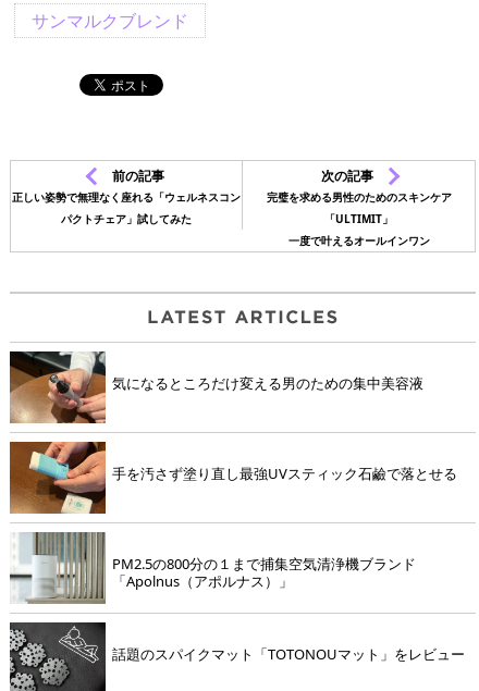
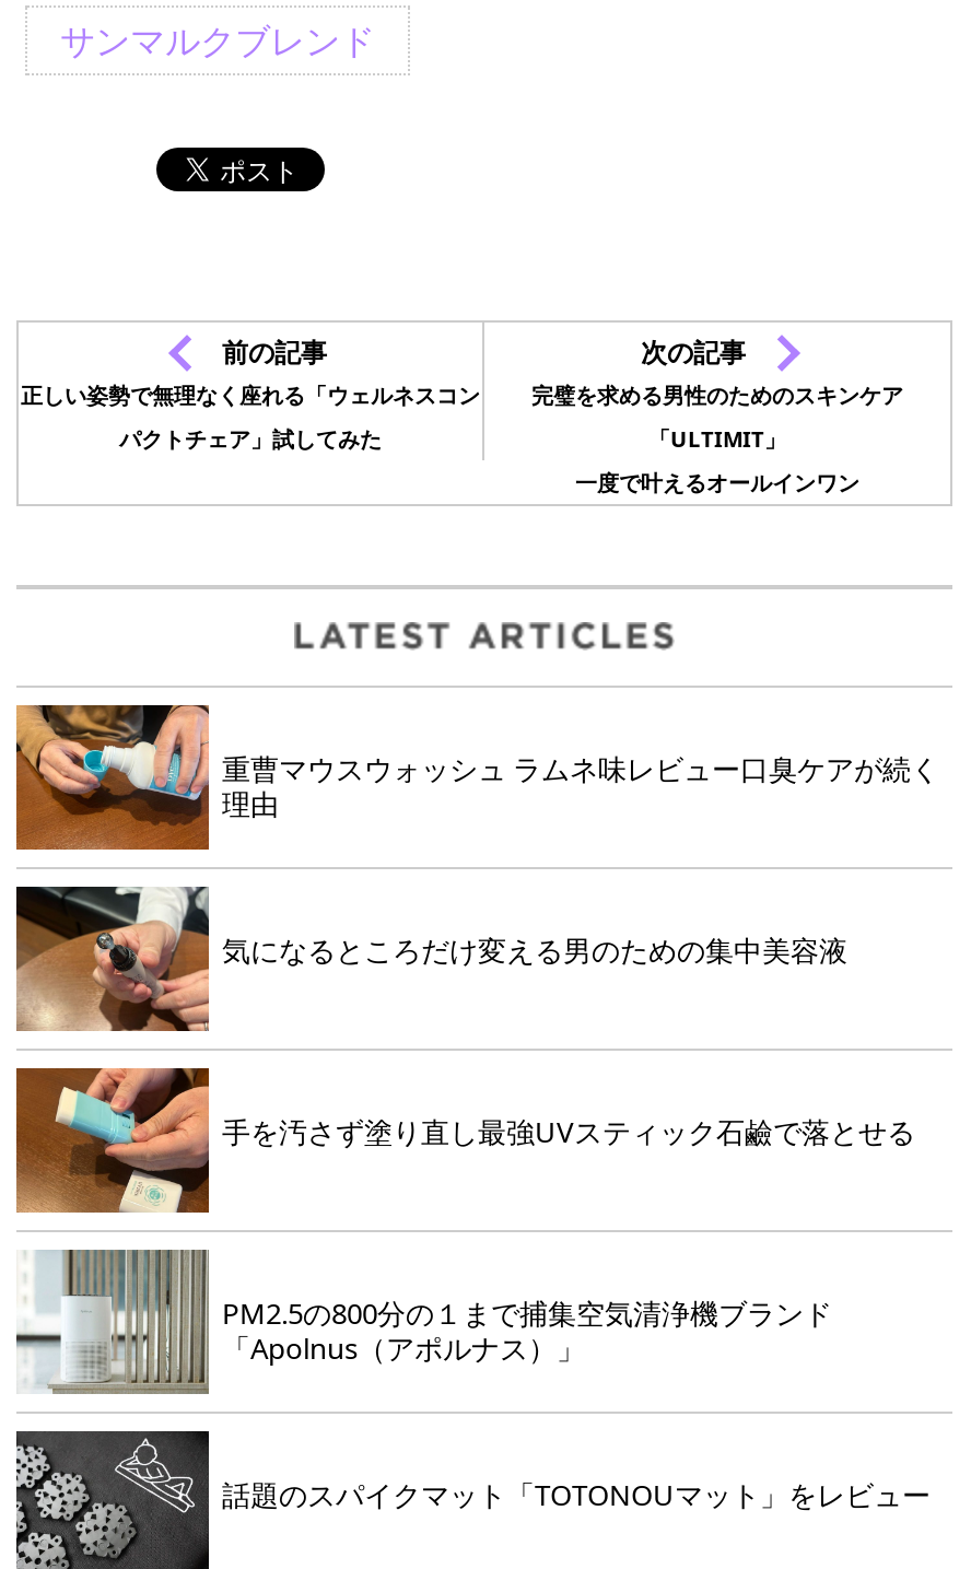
none -> [14,703,939,852] [image] | 重曹マウスウォッシュ ラムネ味レビュー口臭ケアが続く | 理由

